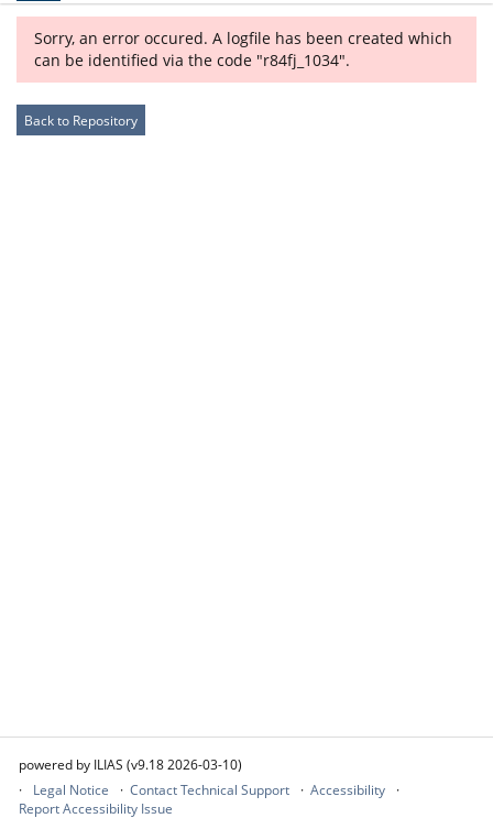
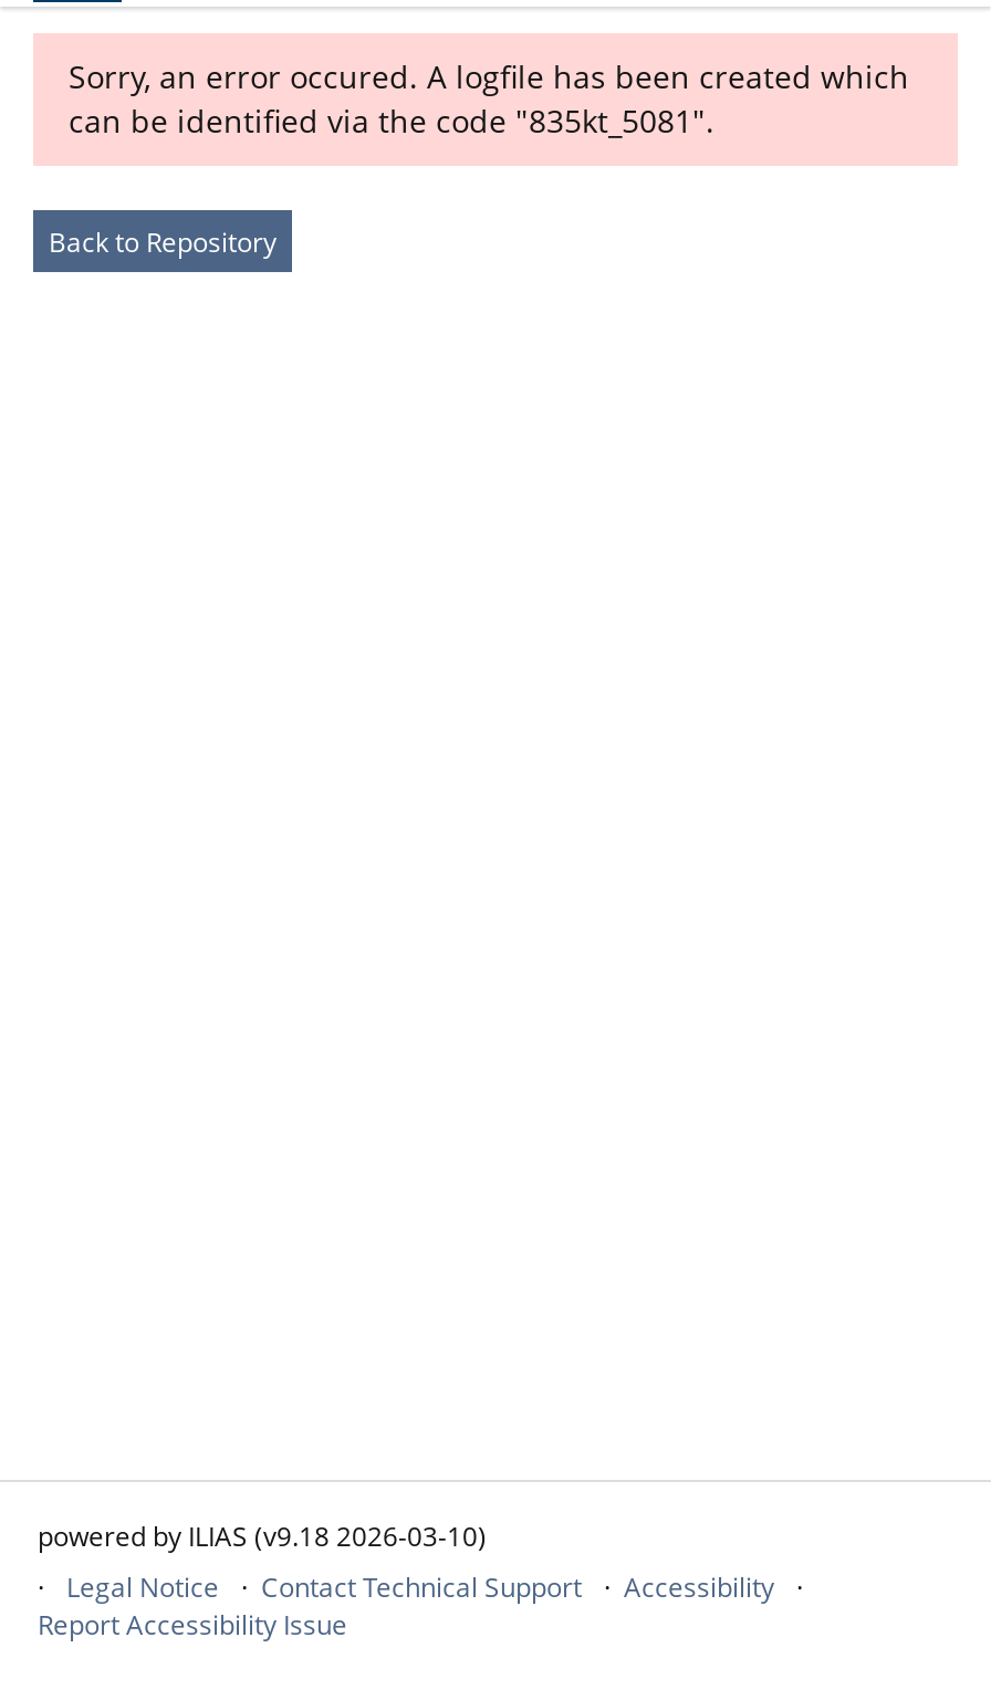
[34,50,350,70] can be identified via the code "r84fj_1034". -> [69,100,714,142] can be identified via the code "835kt_5081".

